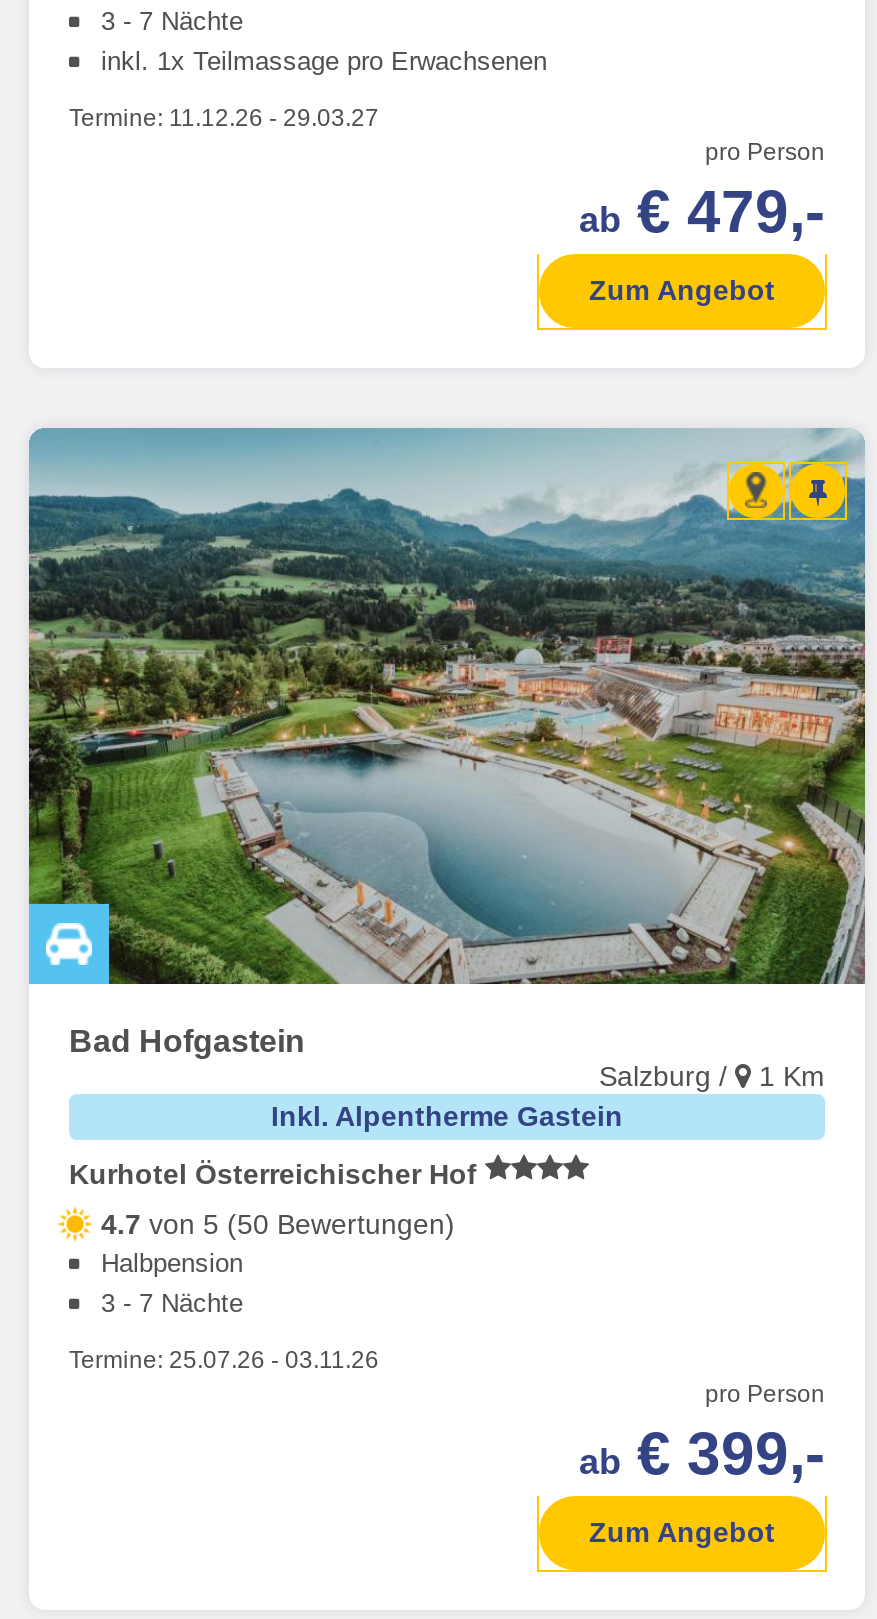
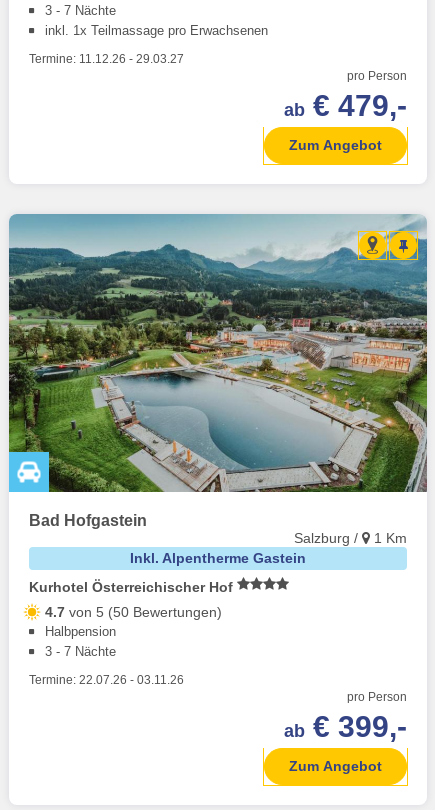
[69,1347,379,1375] Termine: 25.07.26 - 03.11.26 -> [29,673,184,687] Termine: 22.07.26 - 03.11.26

